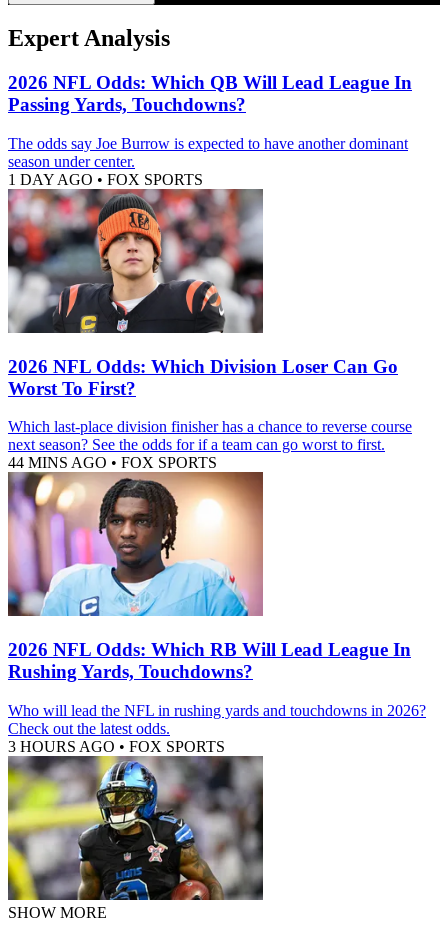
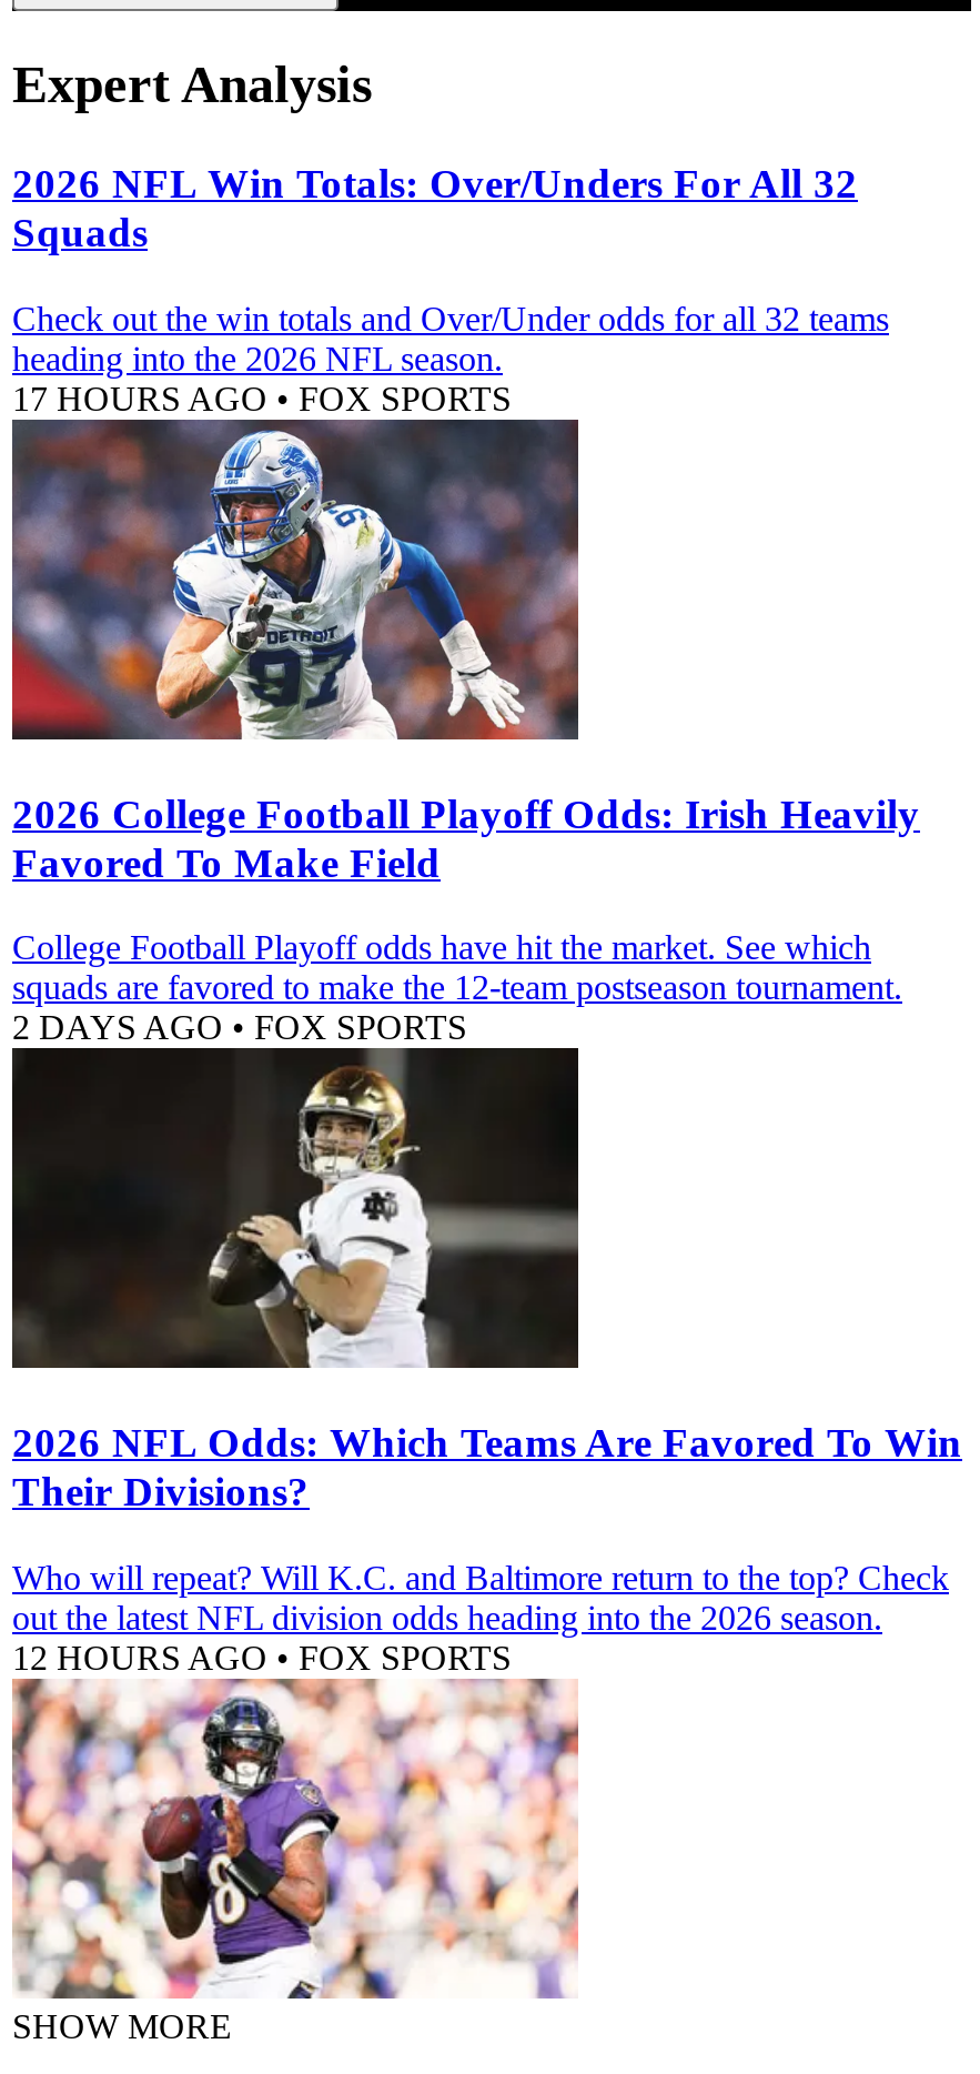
[8,72,412,115] 2026 NFL Odds: Which QB Will Lead League In | Passing Yards, Touchdowns? -> [12,160,858,256] 2026 NFL Win Totals: Over/Unders For All 32 | Squads
[8,135,408,188] The odds say Joe Burrow is expected to have another dominant | season under center. | 1 DAY AGO • FOX SPORTS -> [12,300,889,417] Check out the win totals and Over/Under odds for all 32 teams | heading into the 2026 NFL season. | 17 HOURS AGO • FOX SPORTS
[7,189,398,399] [image] | 2026 NFL Odds: Which Division Loser Can Go | Worst To First? -> [10,422,920,885] [image] | 2026 College Football Playoff Odds: Irish Heavily | Favored To Make Field
[7,418,412,617] [image] | Which last-place division finisher has a chance to reverse course | next season? See the odds for if a team can go worst to first. | 44 MINS AGO • FOX SPORTS -> [10,929,902,1370] [image] | College Football Playoff odds have hit the market. See which | squads are favored to make the 12-team postseason tournament. | 2 DAYS AGO • FOX SPORTS
[8,639,411,682] 2026 NFL Odds: Which RB Will Lead League In | Rushing Yards, Touchdowns? -> [12,1419,962,1514] 2026 NFL Odds: Which Teams Are Favored To Win | Their Divisions?
[8,702,426,755] Who will lead the NFL in rushing yards and touchdowns in 2026? | Check out the latest odds. | 3 HOURS AGO • FOX SPORTS -> [12,1558,949,1676] Who will repeat? Will K.C. and Baltimore return to the top? Check | out the latest NFL division odds heading into the 2026 season. | 12 HOURS AGO • FOX SPORTS
[7,755,264,901] [image] -> [10,1679,580,2001] [image]

